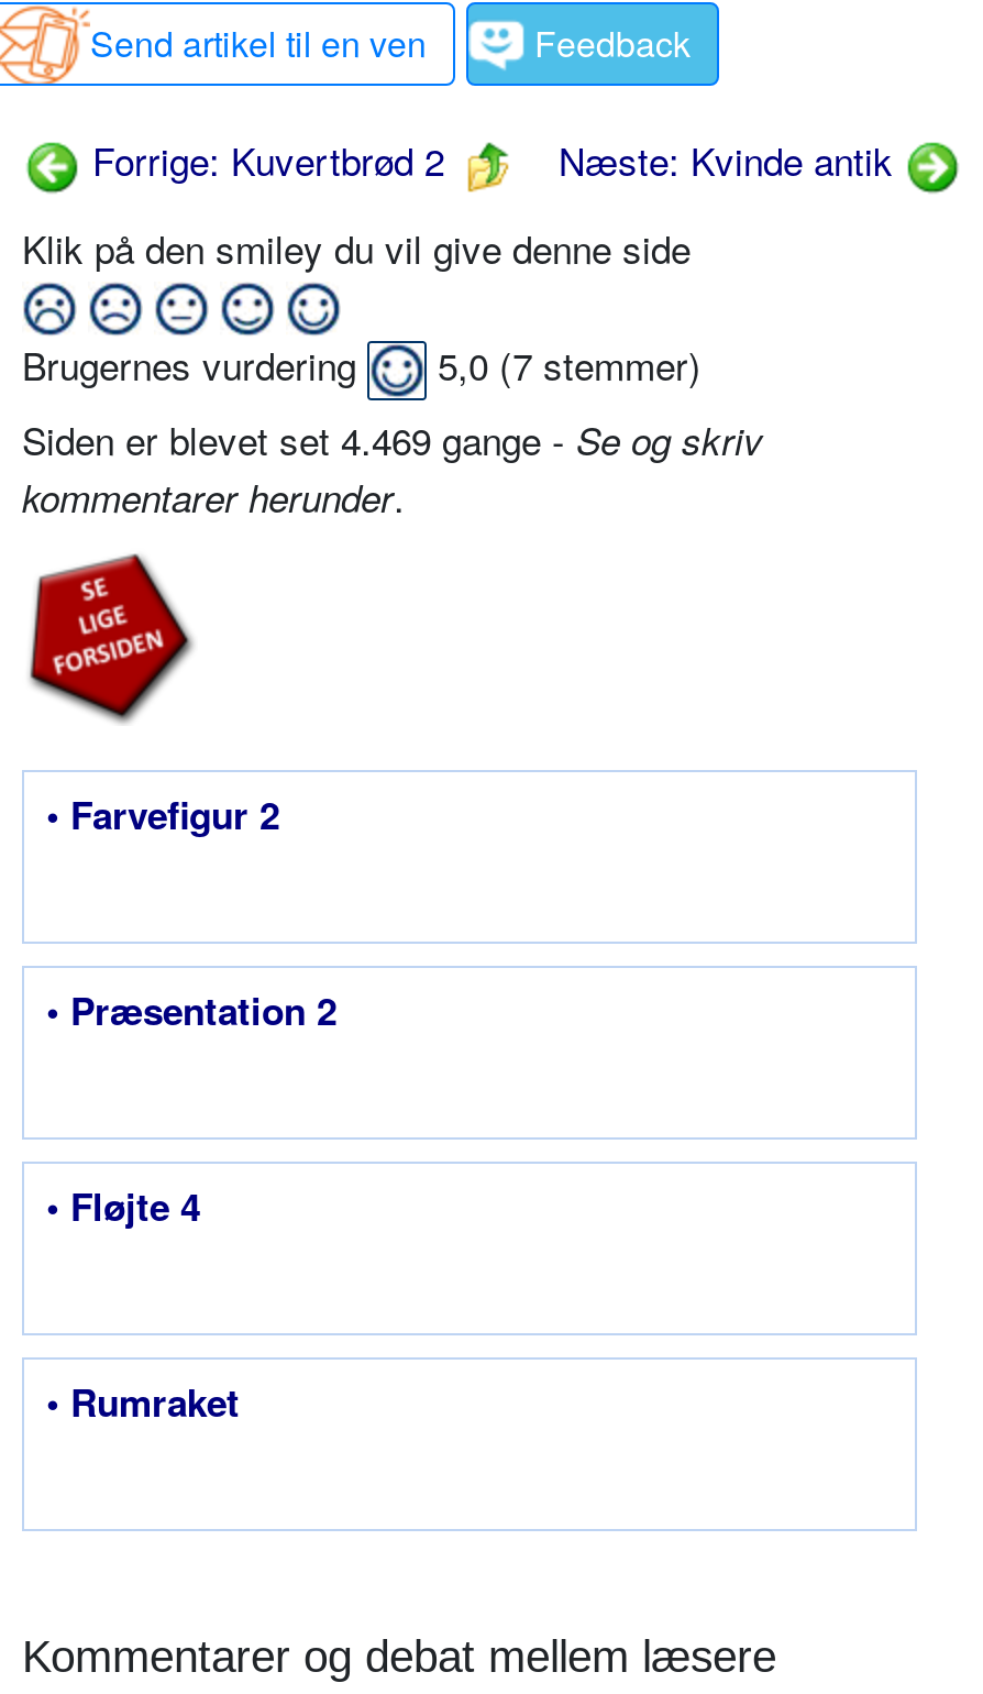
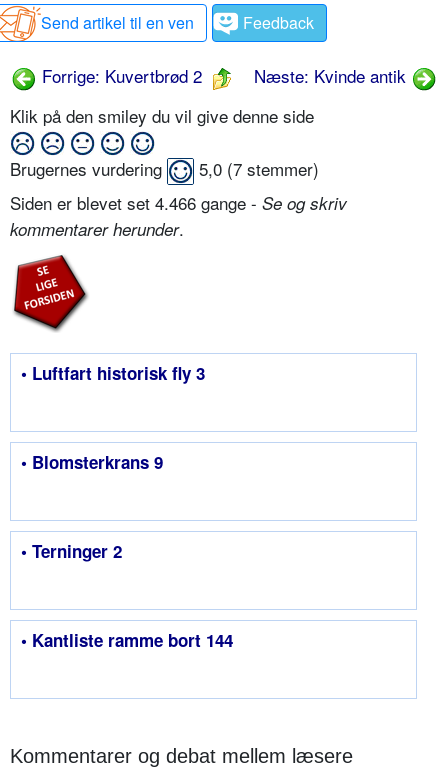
[22,412,763,467] Siden er blevet set 4.469 gange - Se og skriv -> [10,190,347,215] Siden er blevet set 4.466 gange - Se og skriv
[46,788,279,841] • Farvefigur 2 -> [21,361,205,385] • Luftfart historisk fly 3
[46,984,336,1036] • Præsentation 2 -> [21,450,163,474] • Blomsterkrans 9
[46,1179,200,1232] • Fløjte 4 -> [21,539,122,563] • Terninger 2
[46,1375,240,1428] • Rumraket -> [21,628,233,652] • Kantliste ramme bort 144

